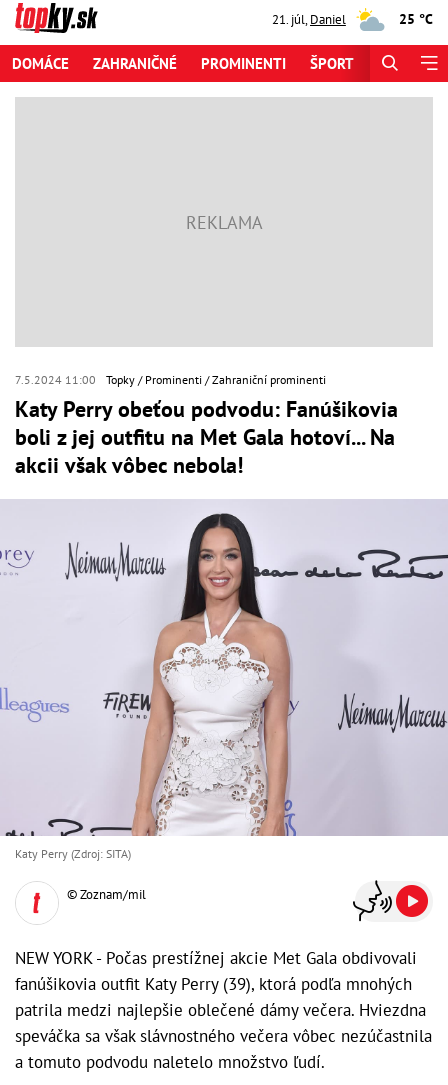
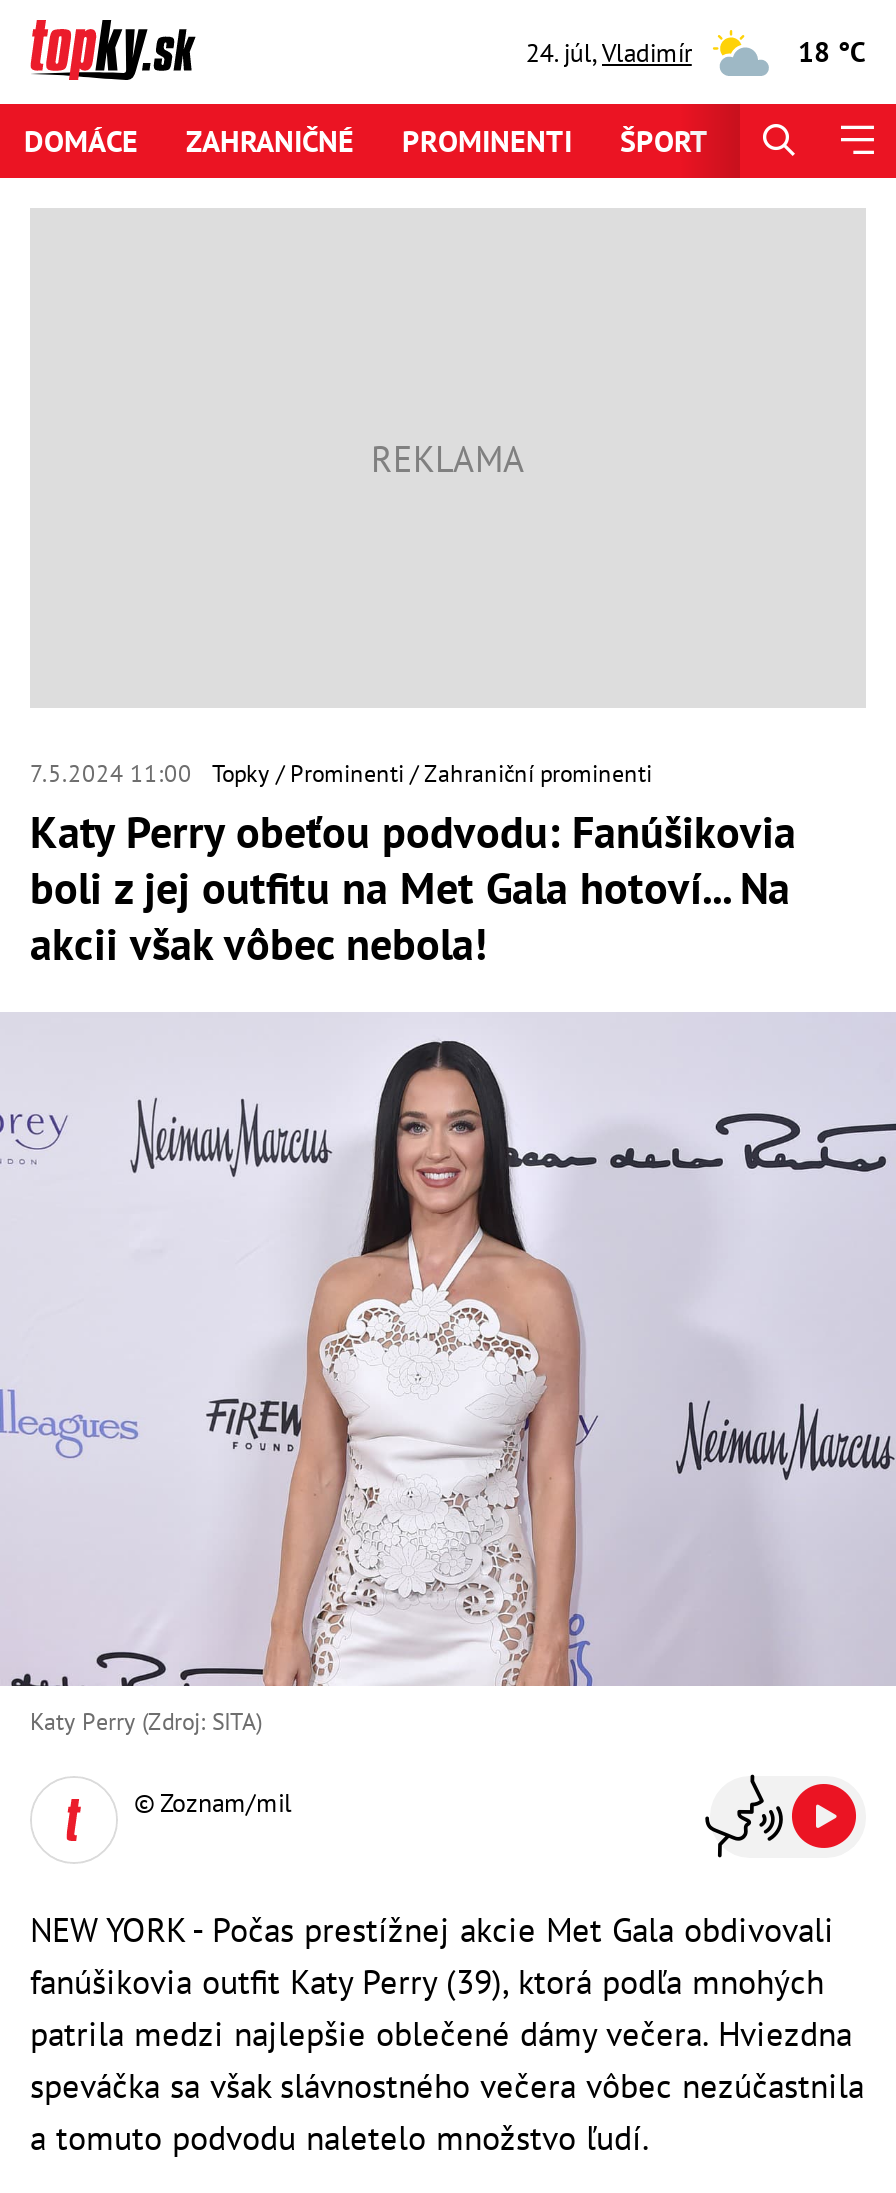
[272,10,346,27] 21. júl, Daniel -> [526,35,692,69] 24. júl, Vladimír
[399,10,433,28] 25 °C -> [798,34,866,70] 18 °C

